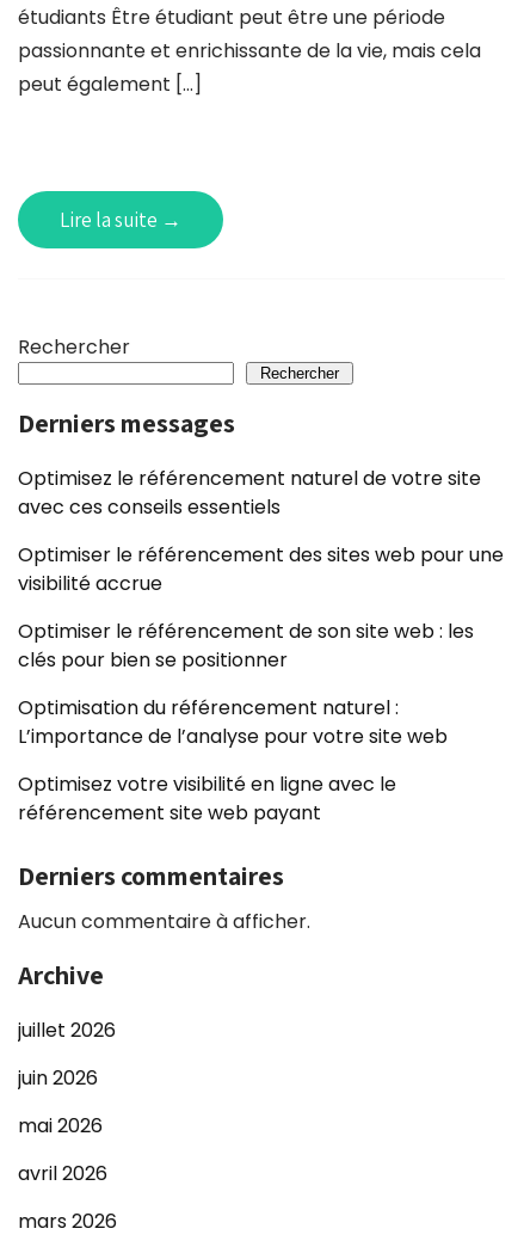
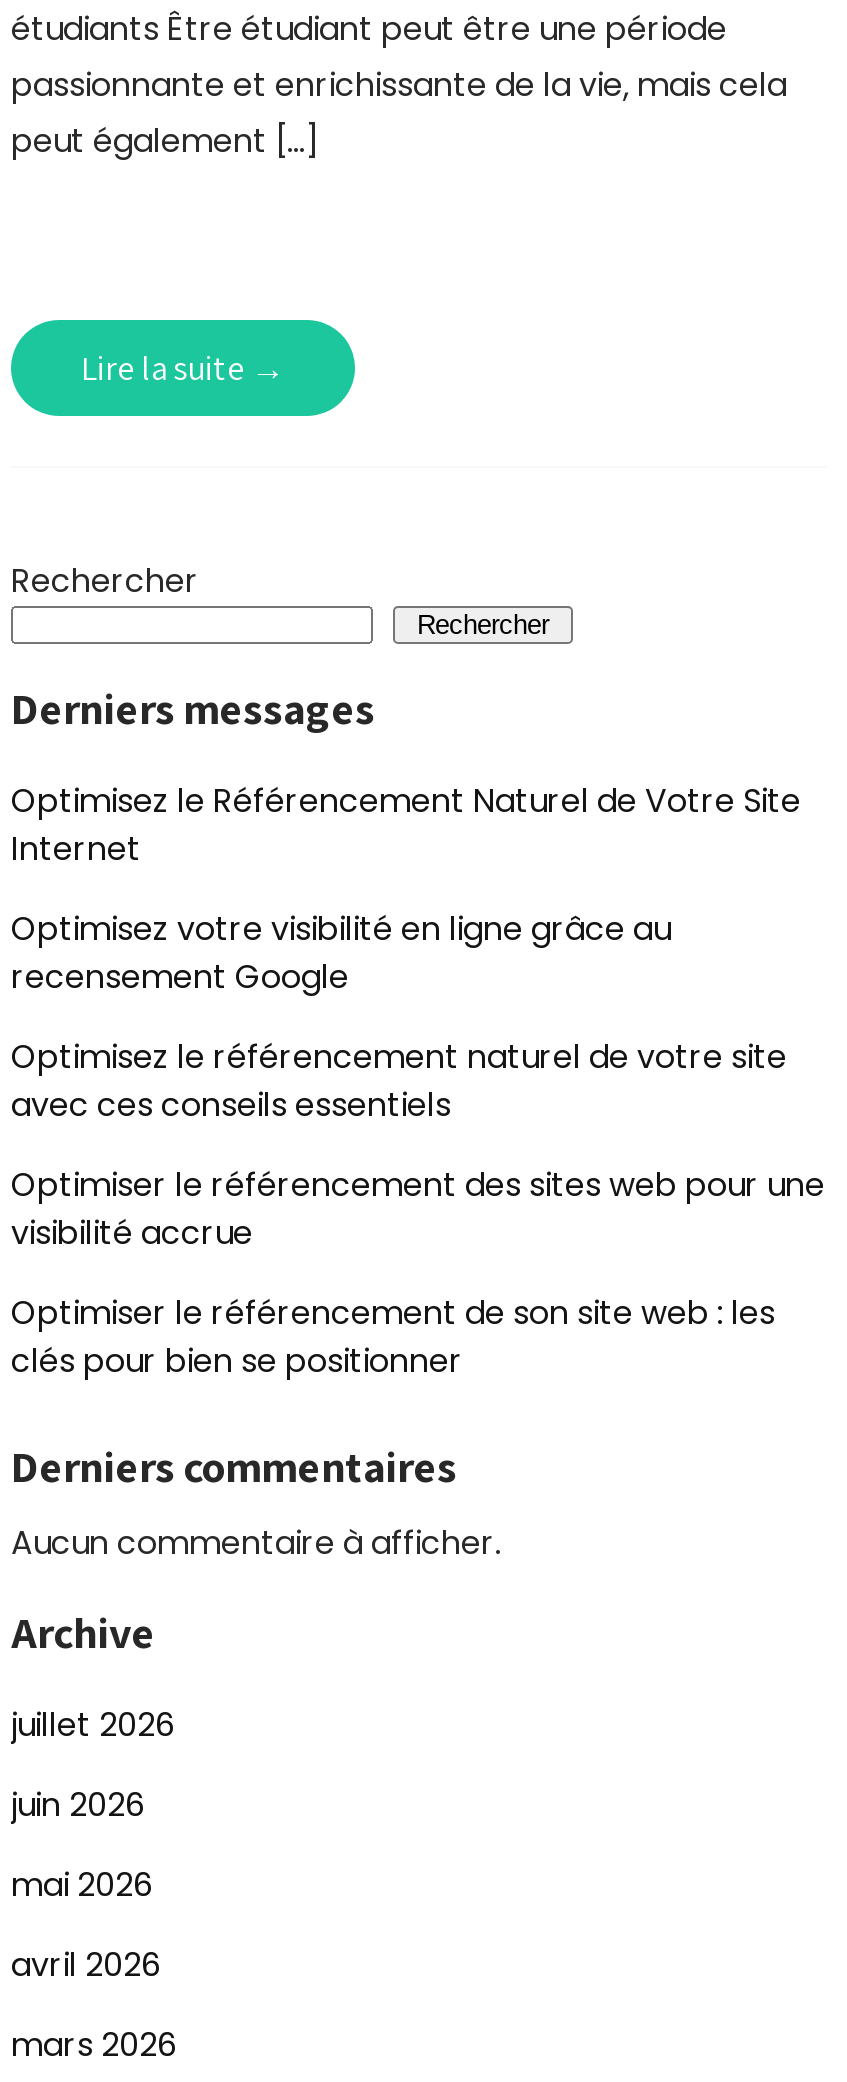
none -> [11,778,801,1000] Optimisez le Référencement Naturel de Votre Site | Internet | Optimisez votre visibilité en ligne grâce au | recensement Google
moved [18,465,504,674] -> [11,1034,825,1384]: Optimisez le référencement naturel de votre site | avec ces conseils essentiels | Optimiser le référencement des sites web pour une | visibilité accrue | Optimiser le référencement de son site web : les | clés pour bien se positionner
[18,694,448,827] Optimisation du référencement naturel : | L’importance de l’analyse pour votre site web | Optimisez votre visibilité en ligne avec le | référencement site web payant -> none

